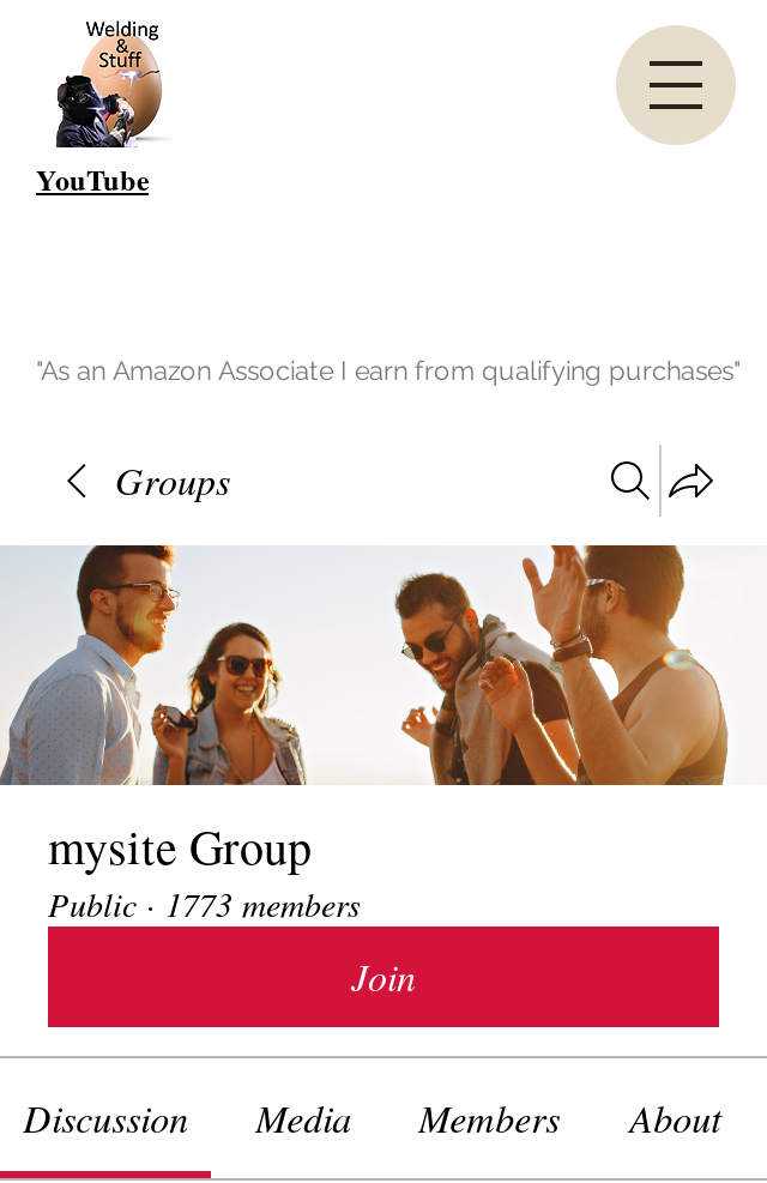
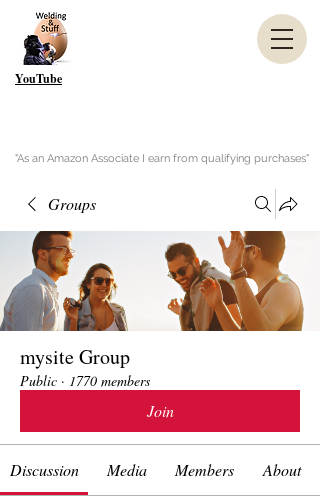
[48,881,360,927] Public · 1773 members -> [20,371,150,390] Public · 1770 members

